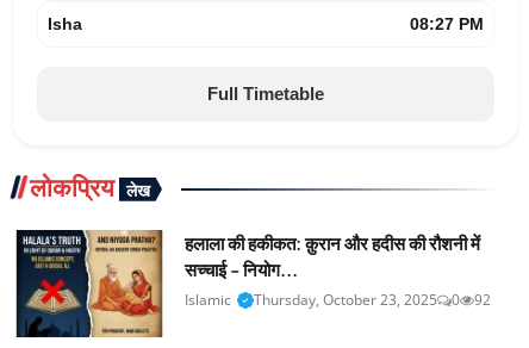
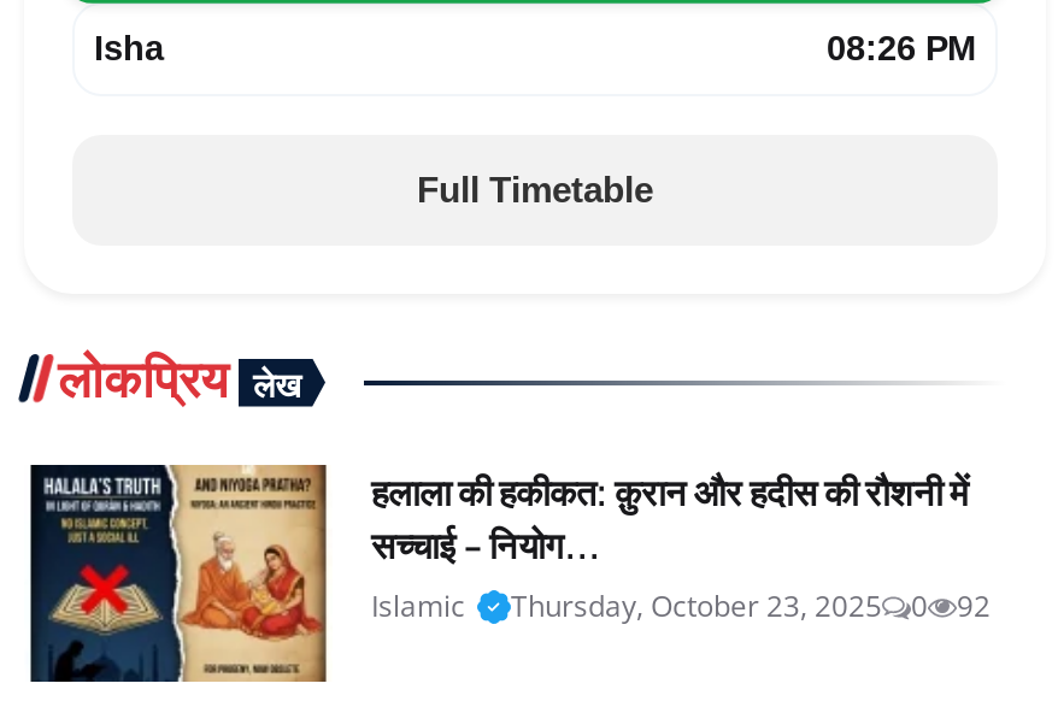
[410,15,484,34] 08:27 PM -> [827,29,976,68] 08:26 PM

